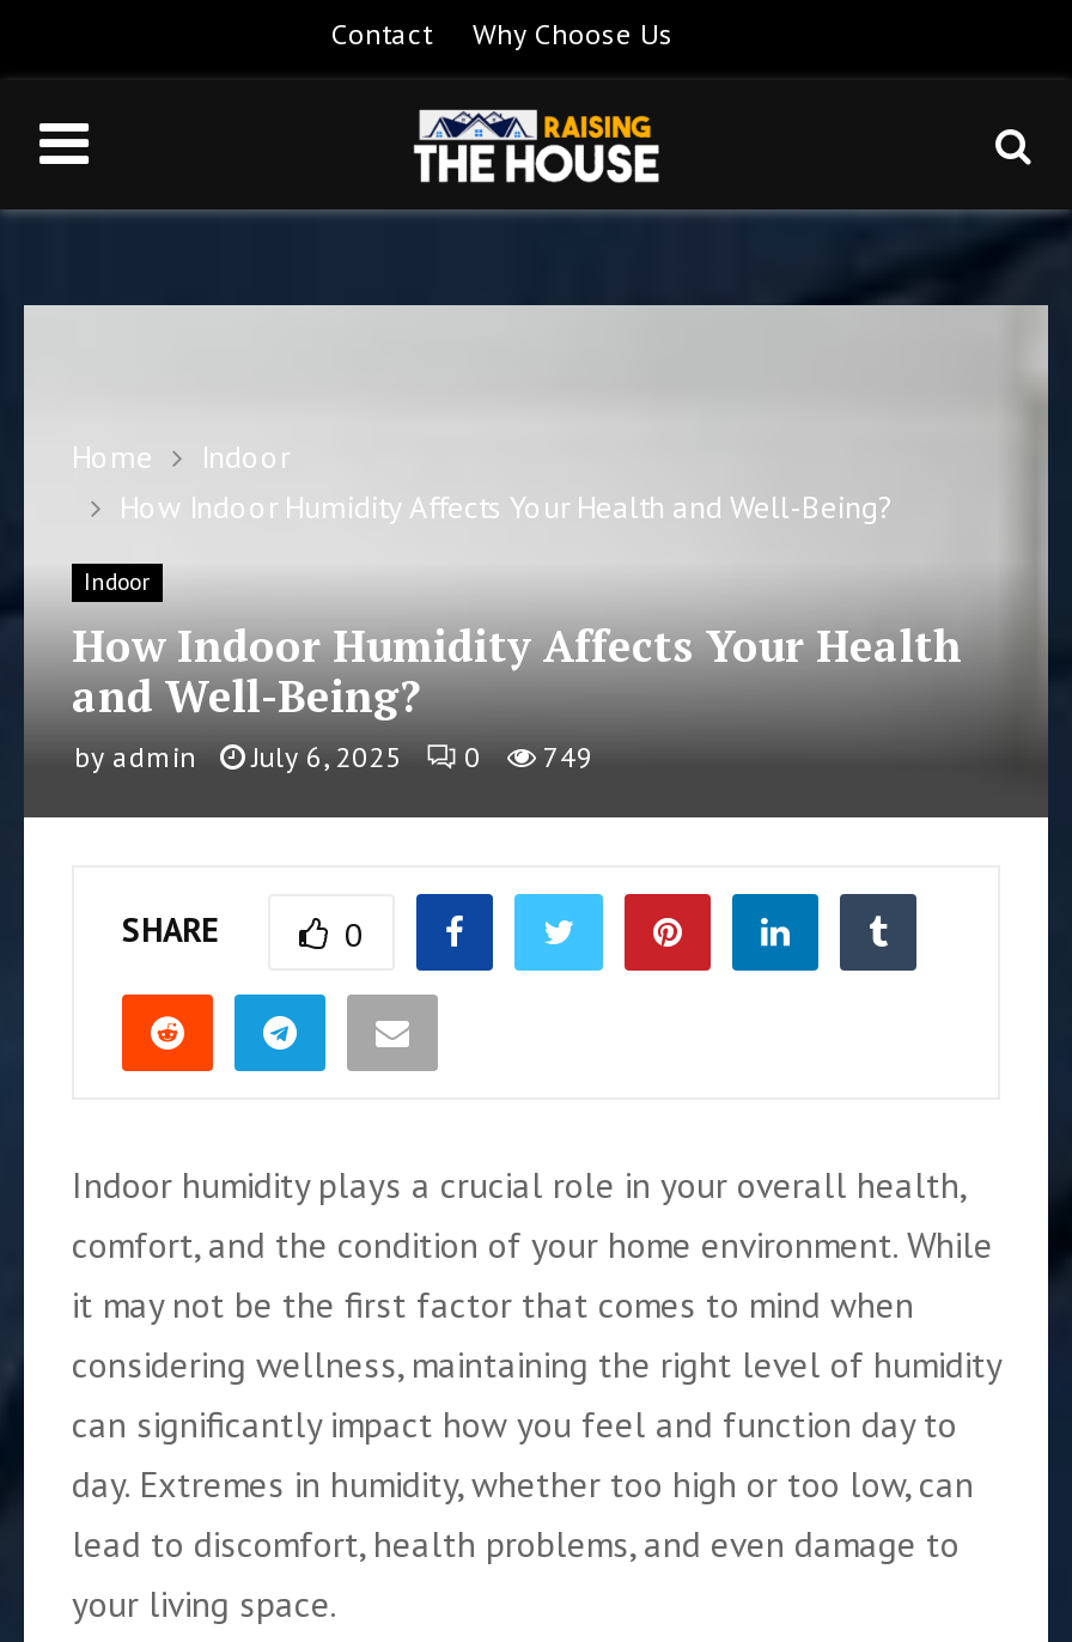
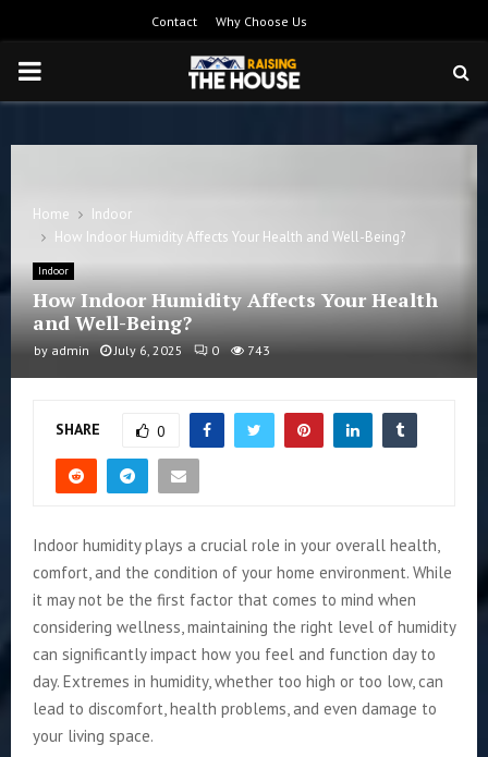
[74,738,593,774] by admin July 6, 2025 0 749 -> [34,342,270,358] by admin July 6, 2025 0 743

